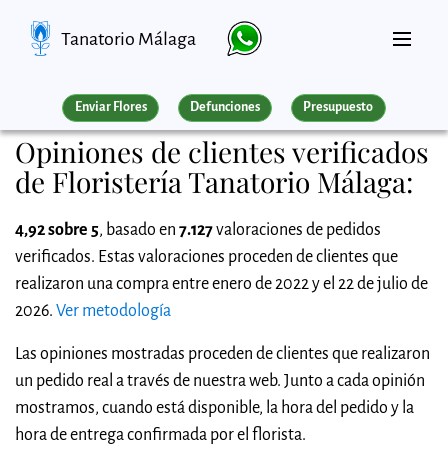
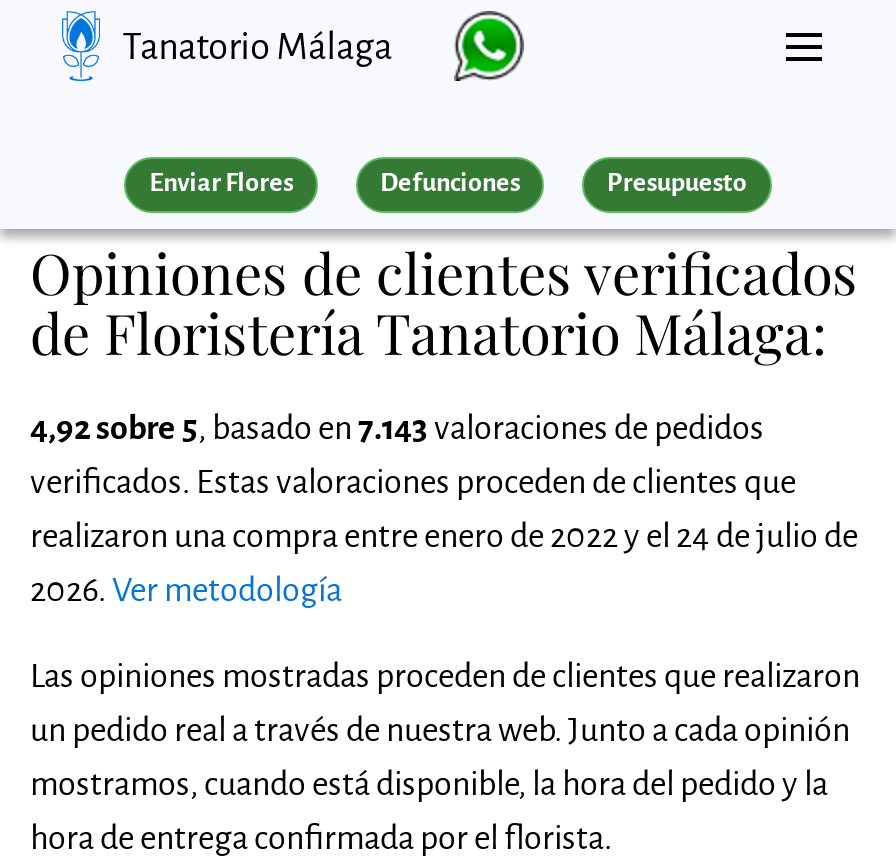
[15,221,381,239] 4,92 sobre 5, basado en 7.127 valoraciones de pedidos -> [30,411,764,447] 4,92 sobre 5, basado en 7.143 valoraciones de pedidos
[15,275,428,293] realizaron una compra entre enero de 2022 y el 22 de julio de -> [30,519,858,555] realizaron una compra entre enero de 2022 y el 24 de julio de

